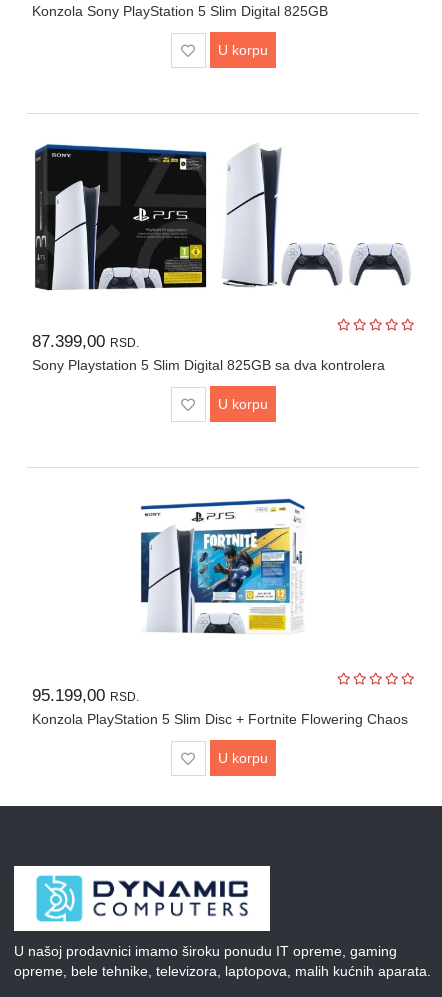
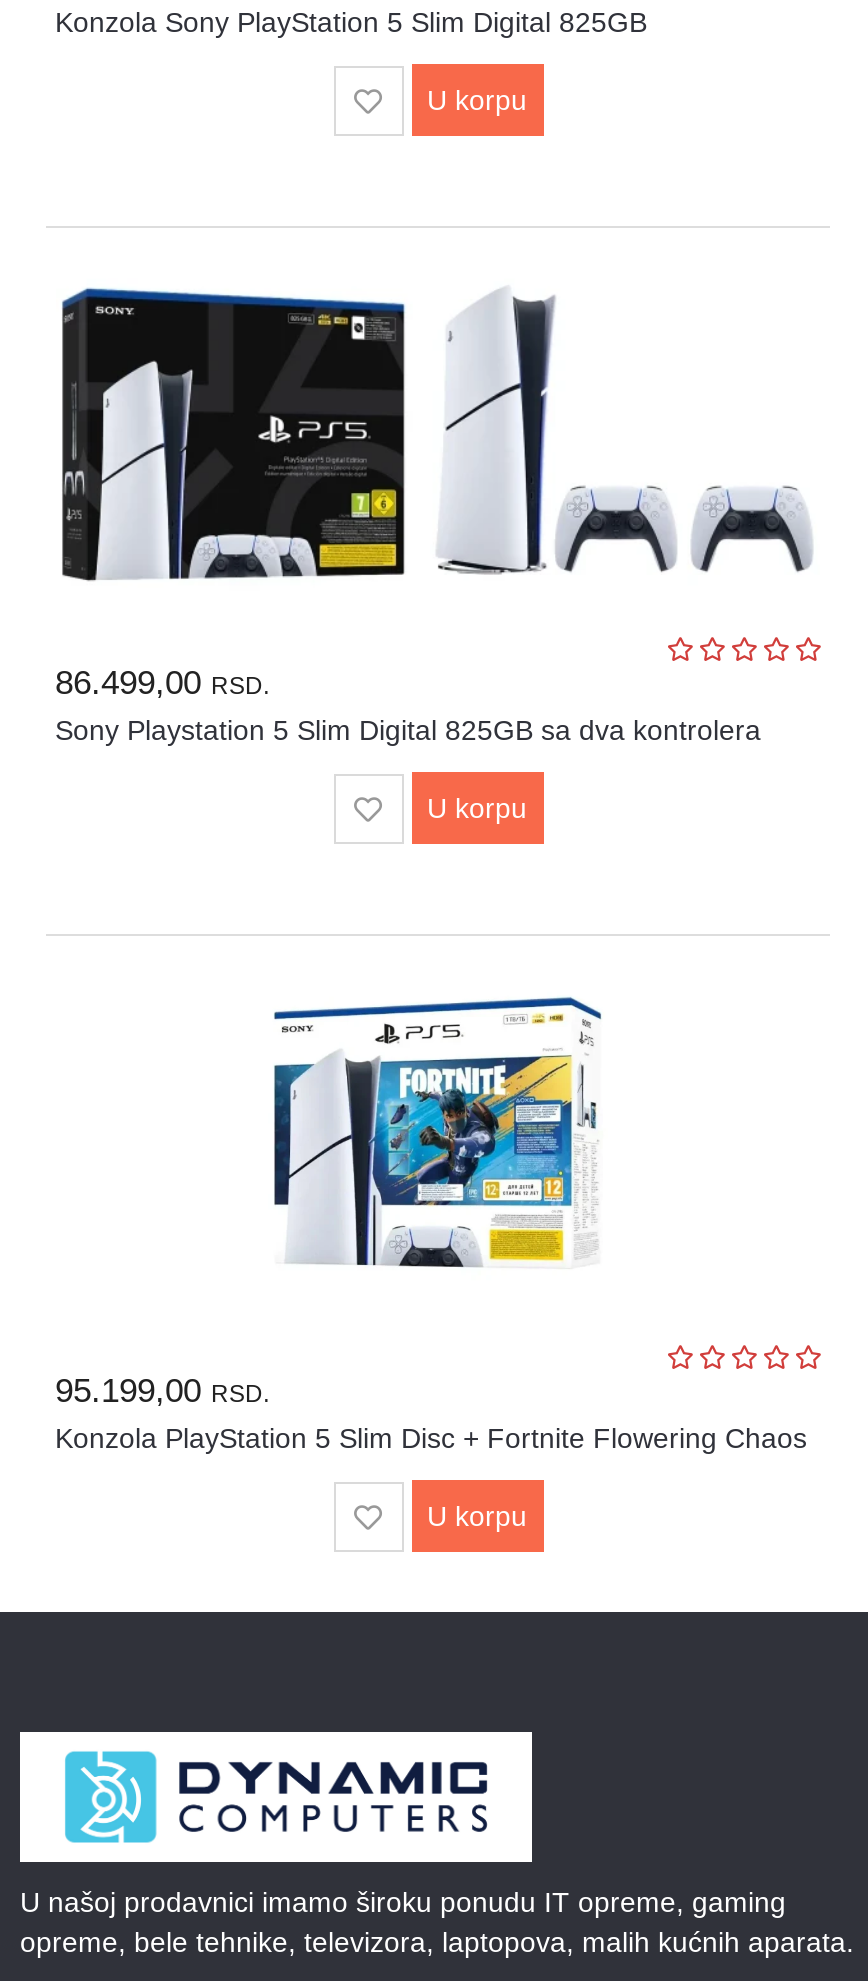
[31,332,138,351] 87.399,00 RSD. -> [55,665,269,703] 86.499,00 RSD.

